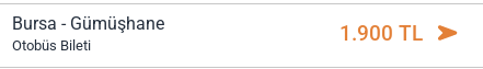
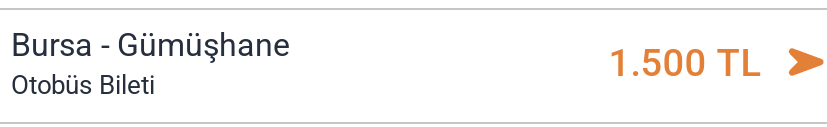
[339,21,422,46] 1.900 TL -> [608,40,760,86] 1.500 TL

